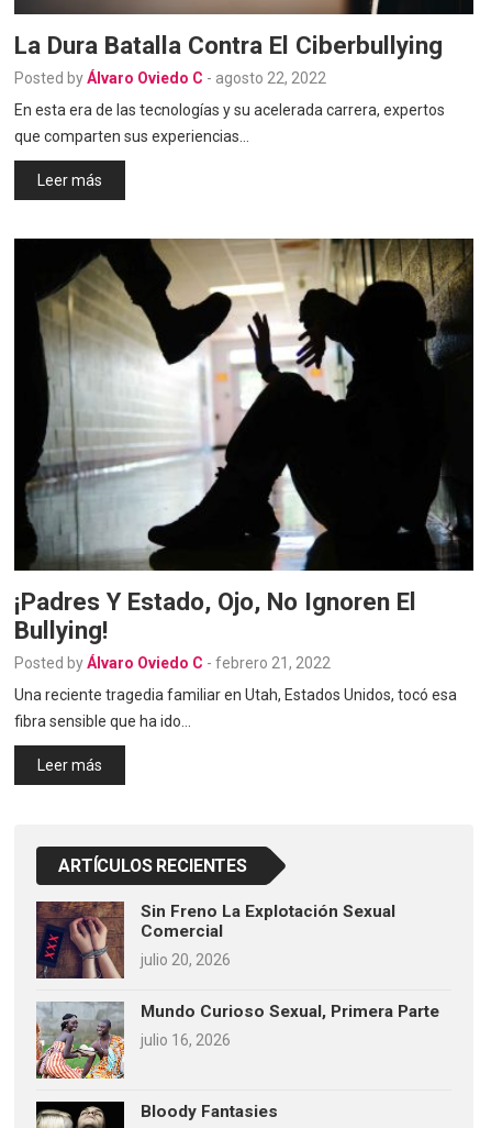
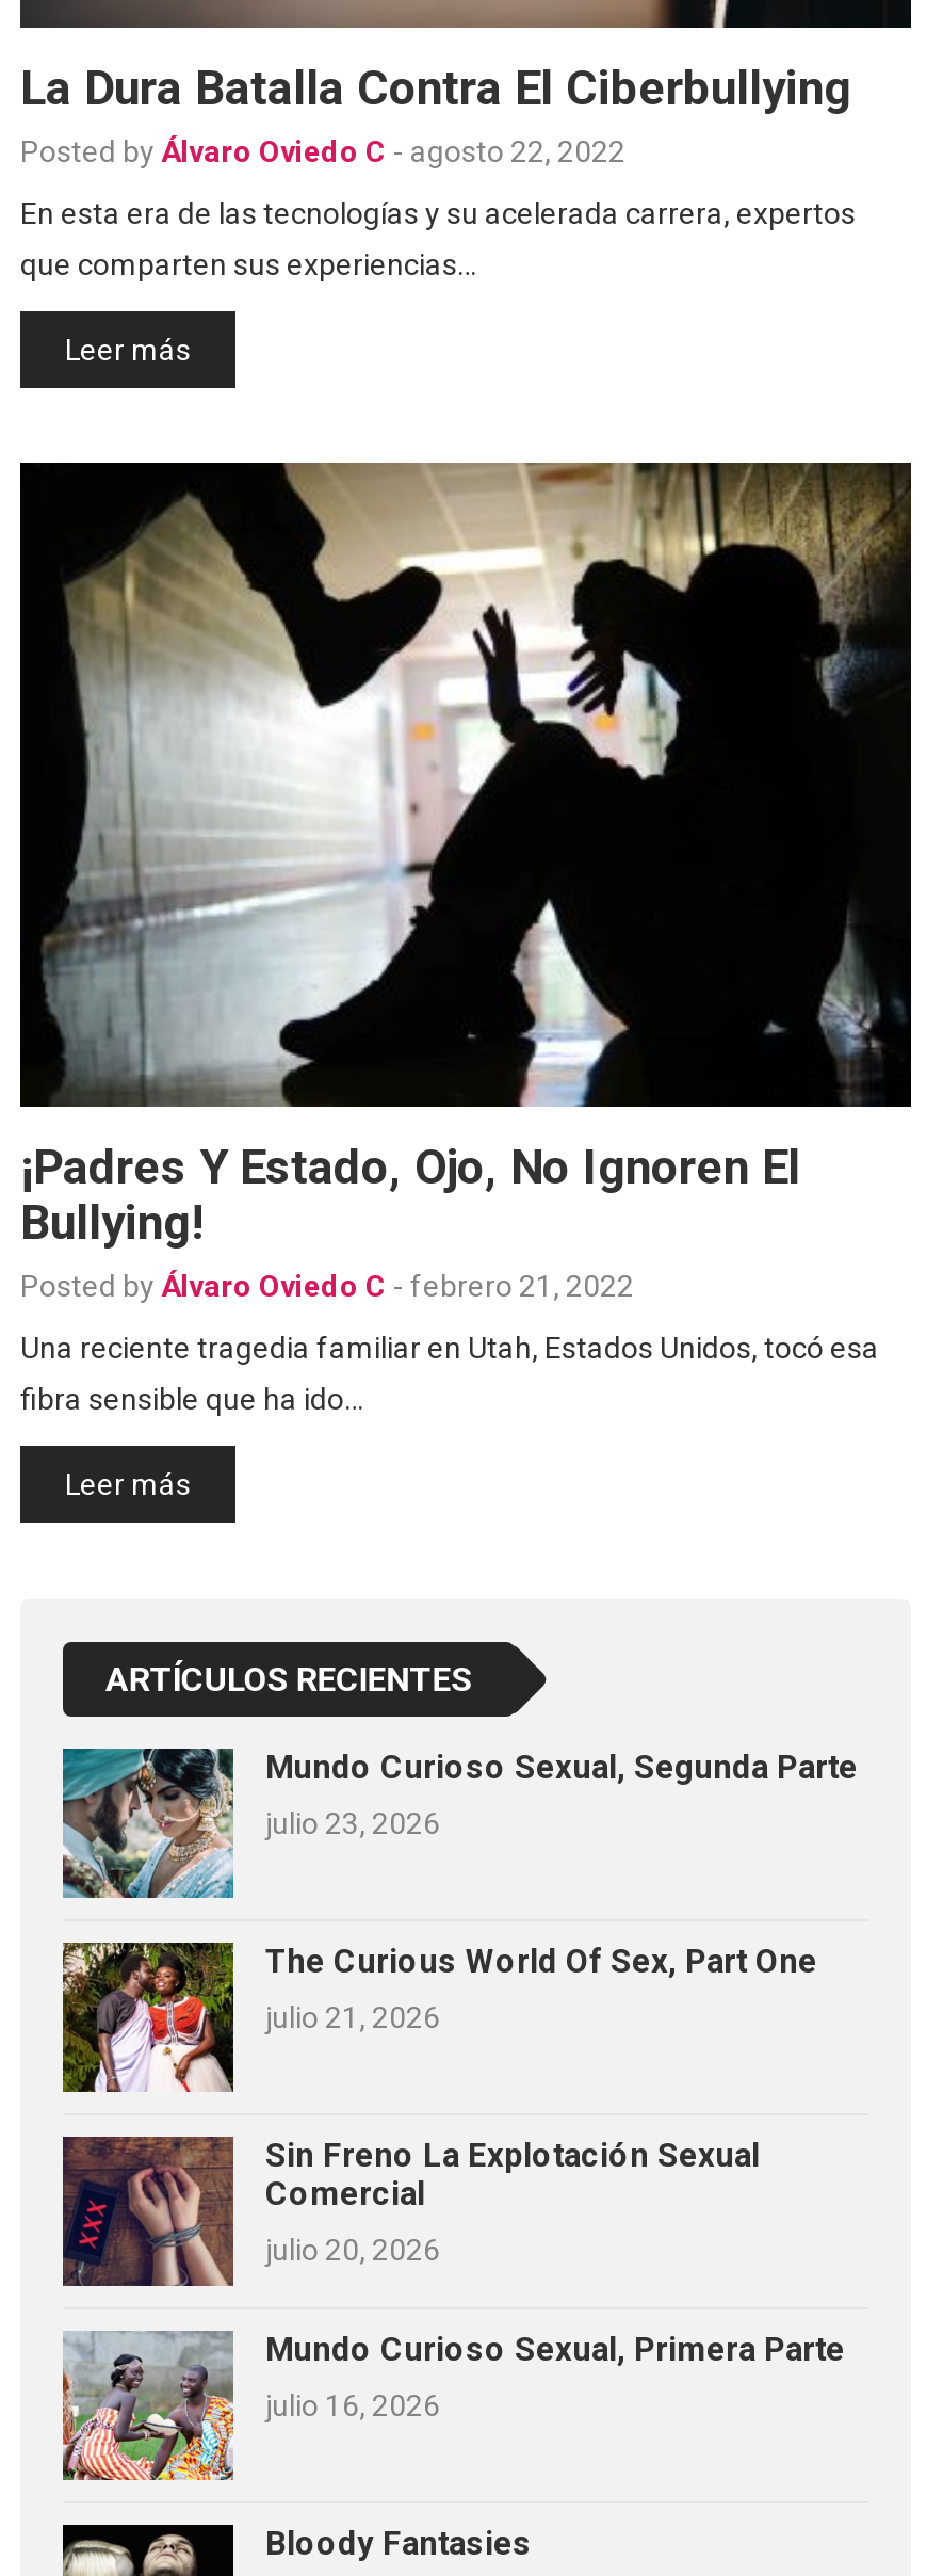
none -> [61,1746,858,1900] [image] | Mundo Curioso Sexual, Segunda Parte | julio 23, 2026
none -> [63,1941,817,2092] [image] | The Curious World Of Sex, Part One | julio 21, 2026

